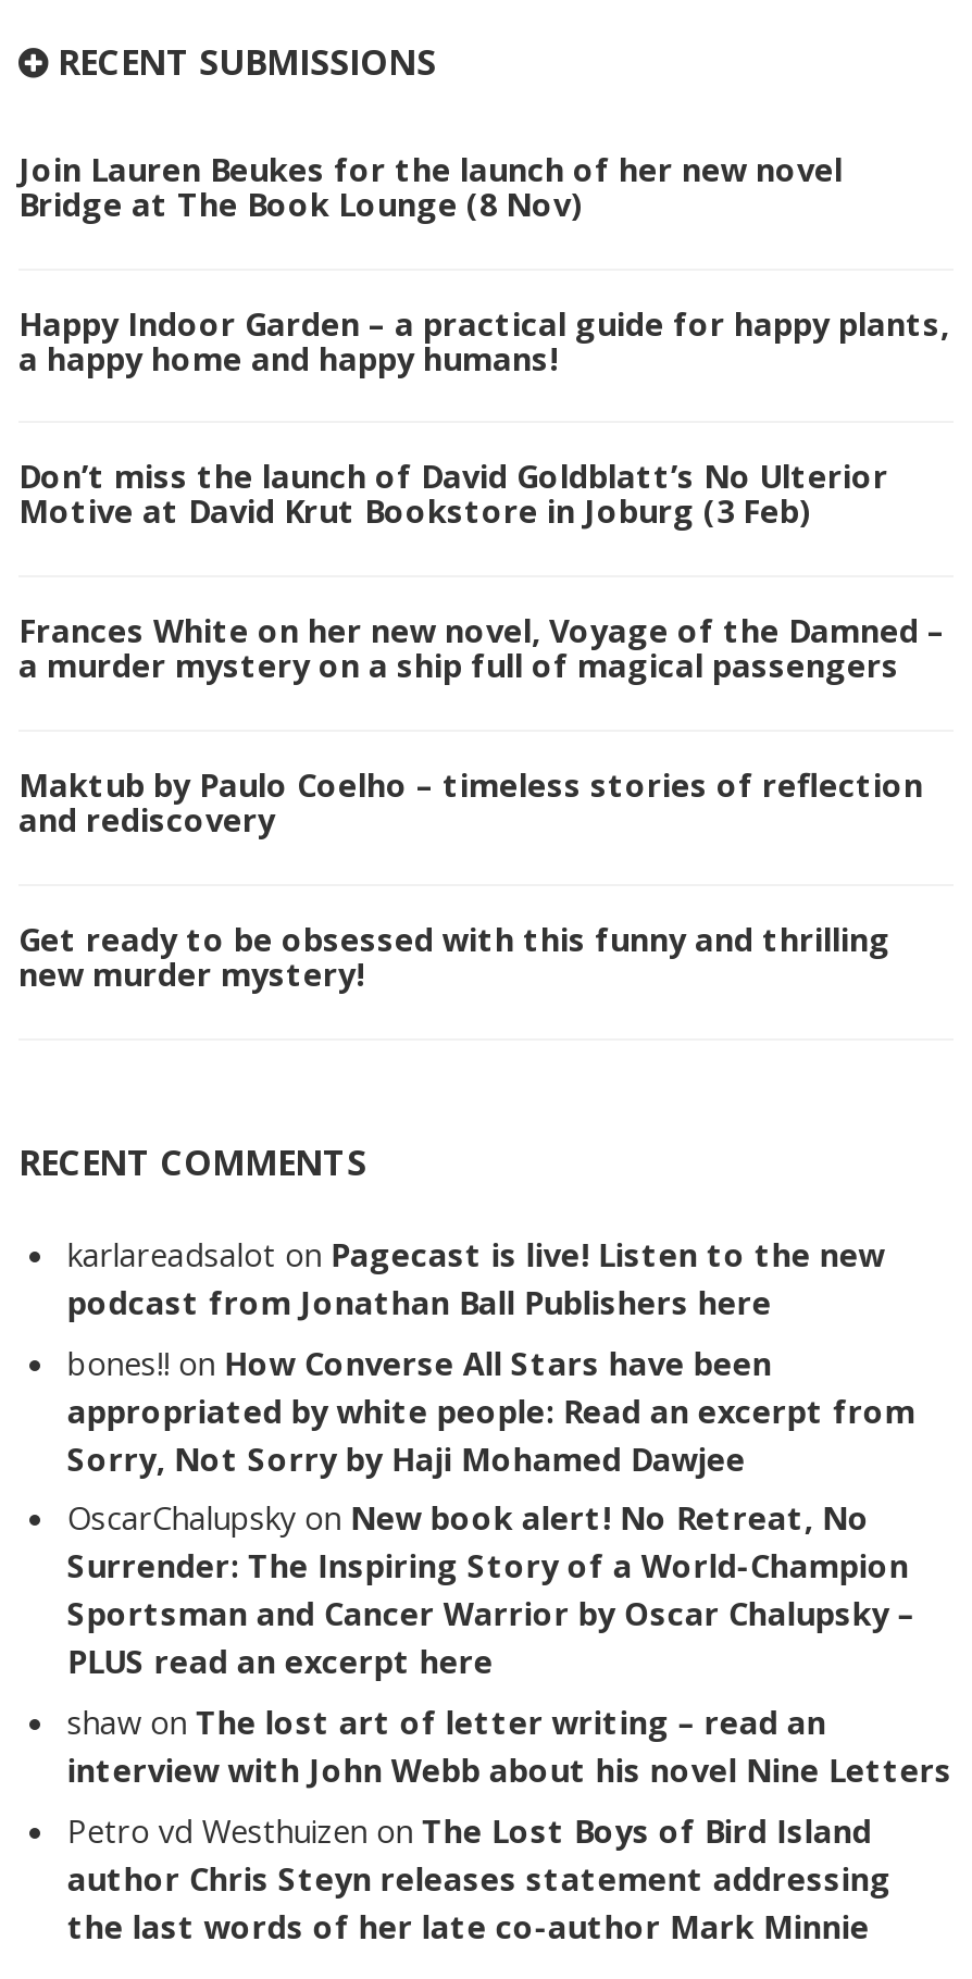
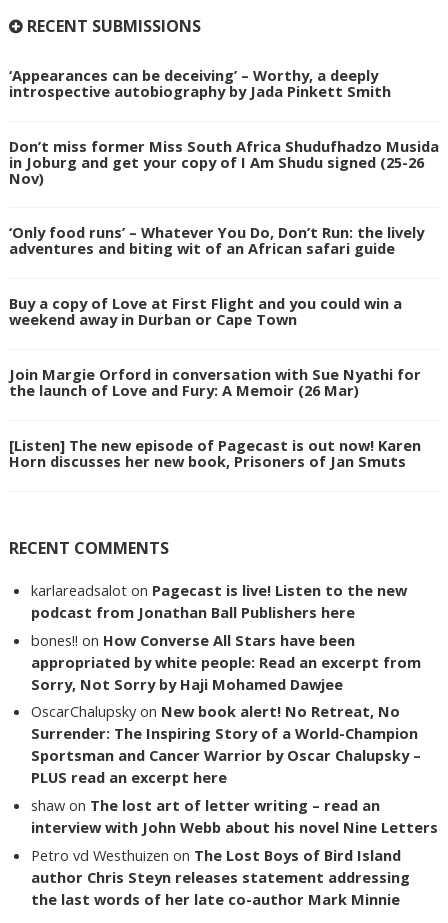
[18,146,843,225] Join Lauren Beukes for the launch of her new novel | Bridge at The Book Lounge (8 Nov) -> [9,65,391,101] ‘Appearances can be deceiving’ – Worthy, a deeply | introspective autobiography by Jada Pinkett Smith
[18,300,949,379] Happy Indoor Garden – a practical guide for happy plants, | a happy home and happy humans! -> [9,136,439,188] Don’t miss former Miss South Africa Shudufhadzo Musida | in Joburg and get your copy of I Am Shudu signed (25-26 | Nov)
[18,454,888,533] Don’t miss the launch of David Goldblatt’s No Ulterior | Motive at David Krut Bookstore in Joburg (3 Feb) -> [9,222,424,258] ‘Only food runs’ – Whatever You Do, Don’t Run: the lively | adventures and biting wit of an African safari guide
[18,608,945,687] Frances White on her new novel, Voyage of the Damned – | a murder mystery on a ship full of magical passengers -> [9,293,402,329] Buy a copy of Love at First Flight and you could win a | weekend away in Durban or Cape Town
[18,762,923,841] Maktub by Paulo Coelho – timeless stories of reflection | and rediscovery -> [9,364,421,400] Join Margie Orford in conversation with Sue Nyathi for | the launch of Love and Fury: A Memoir (26 Mar)
[18,916,890,995] Get ready to be obsessed with this funny and thrilling | new murder mystery! -> [9,435,421,471] [Listen] The new episode of Pagecast is out now! Karen | Horn discusses her new book, Prisoners of Jan Smuts

